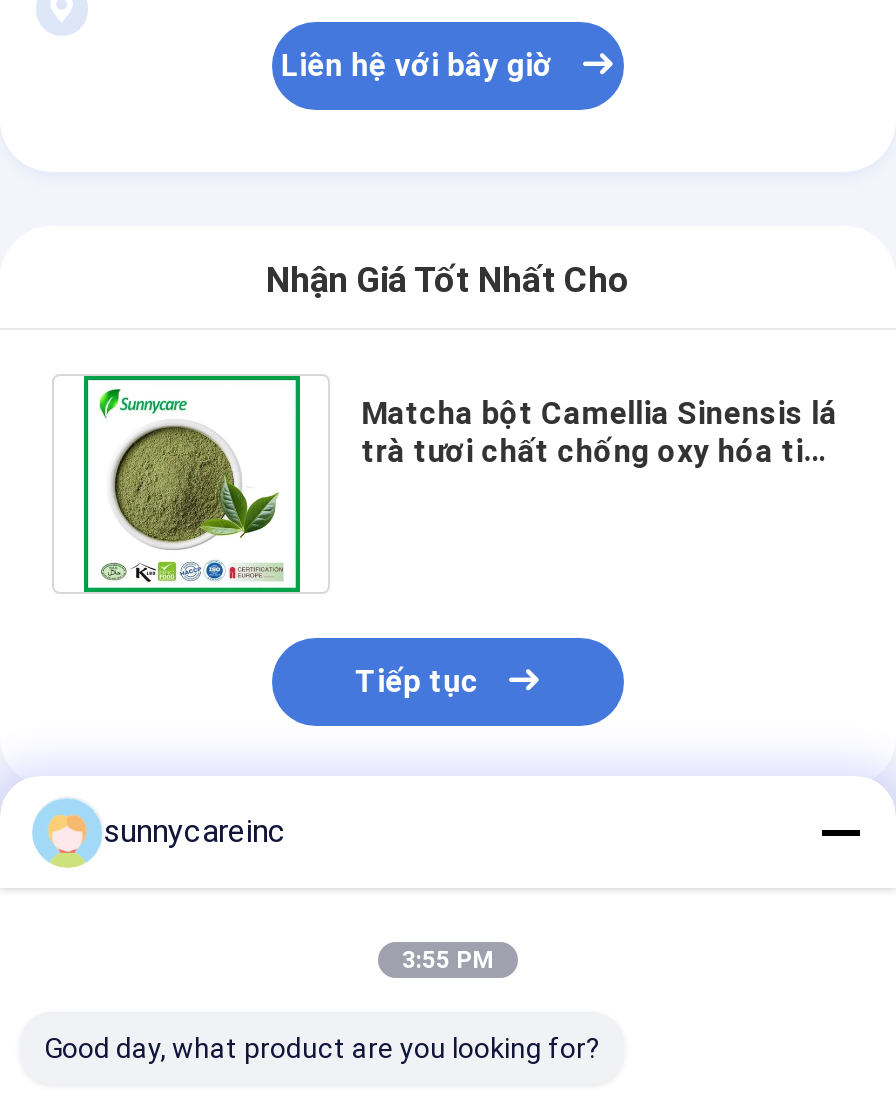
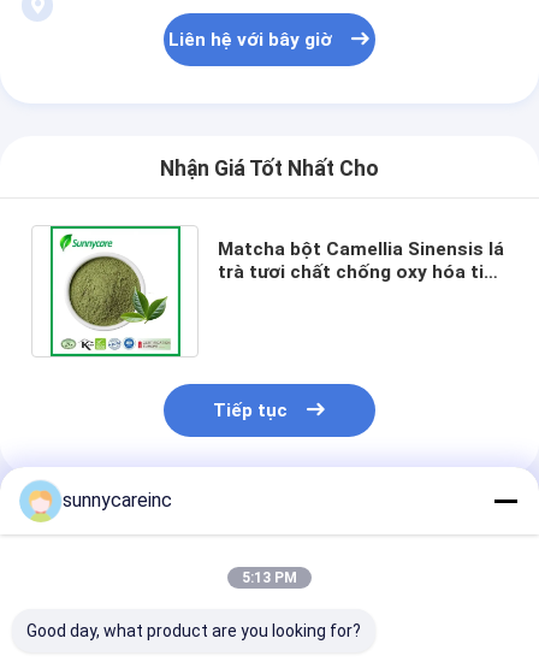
[402,946,494,974] 3:55 PM -> [242,569,297,586] 5:13 PM

